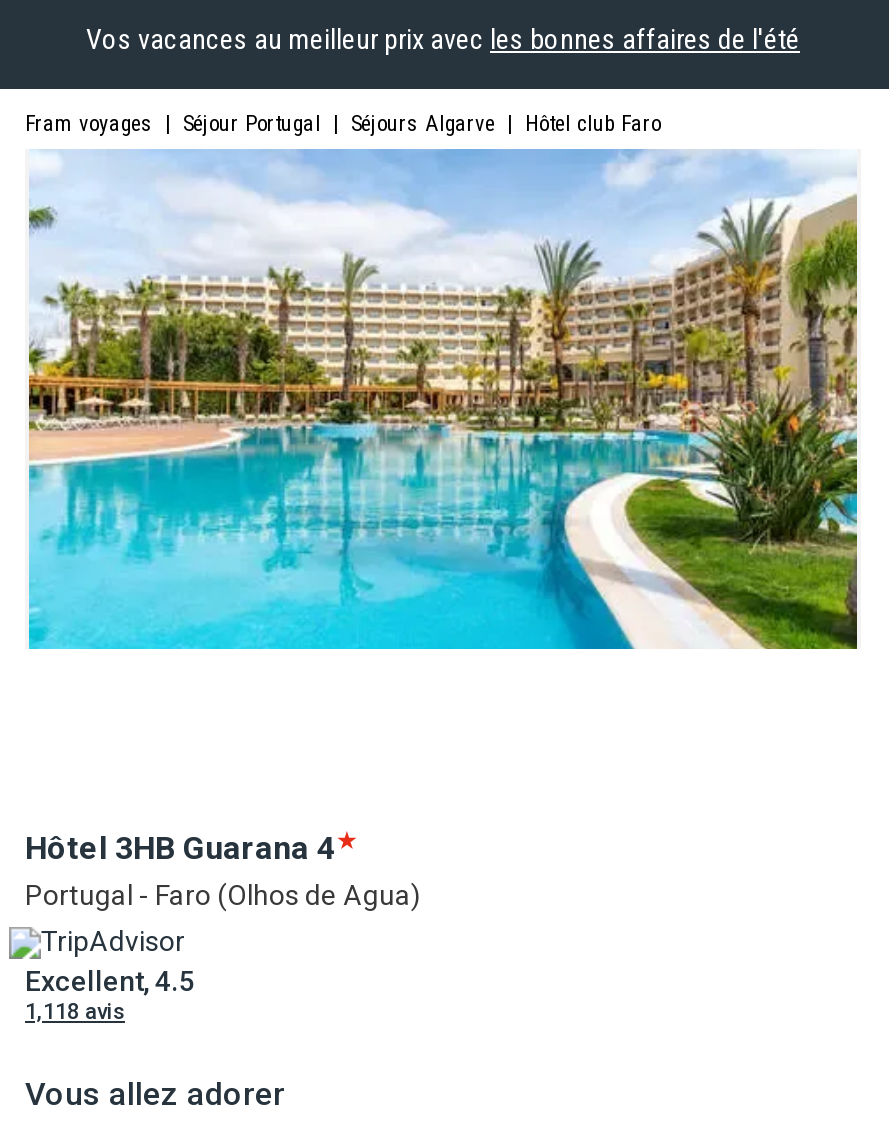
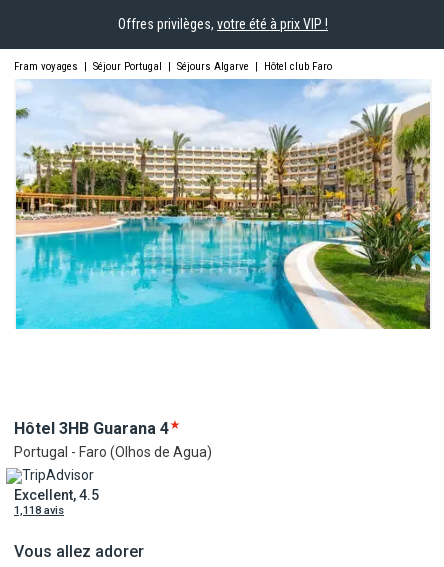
[86,23,800,55] Vos vacances au meilleur prix avec les bonnes affaires de l'été -> [118,16,328,32] Offres privilèges, votre été à prix VIP !

